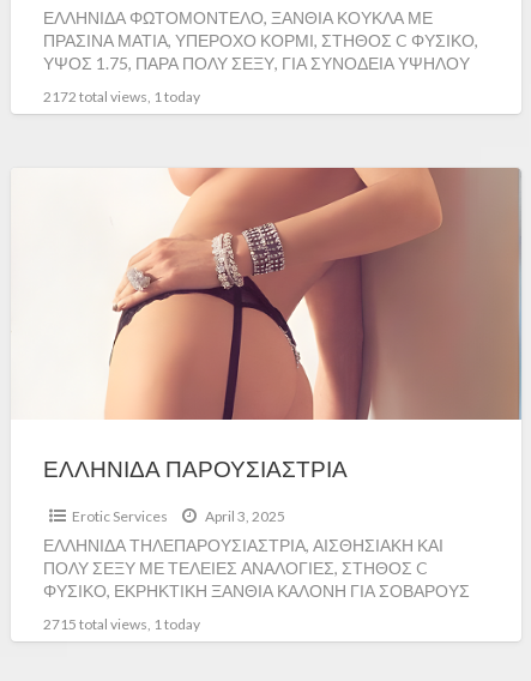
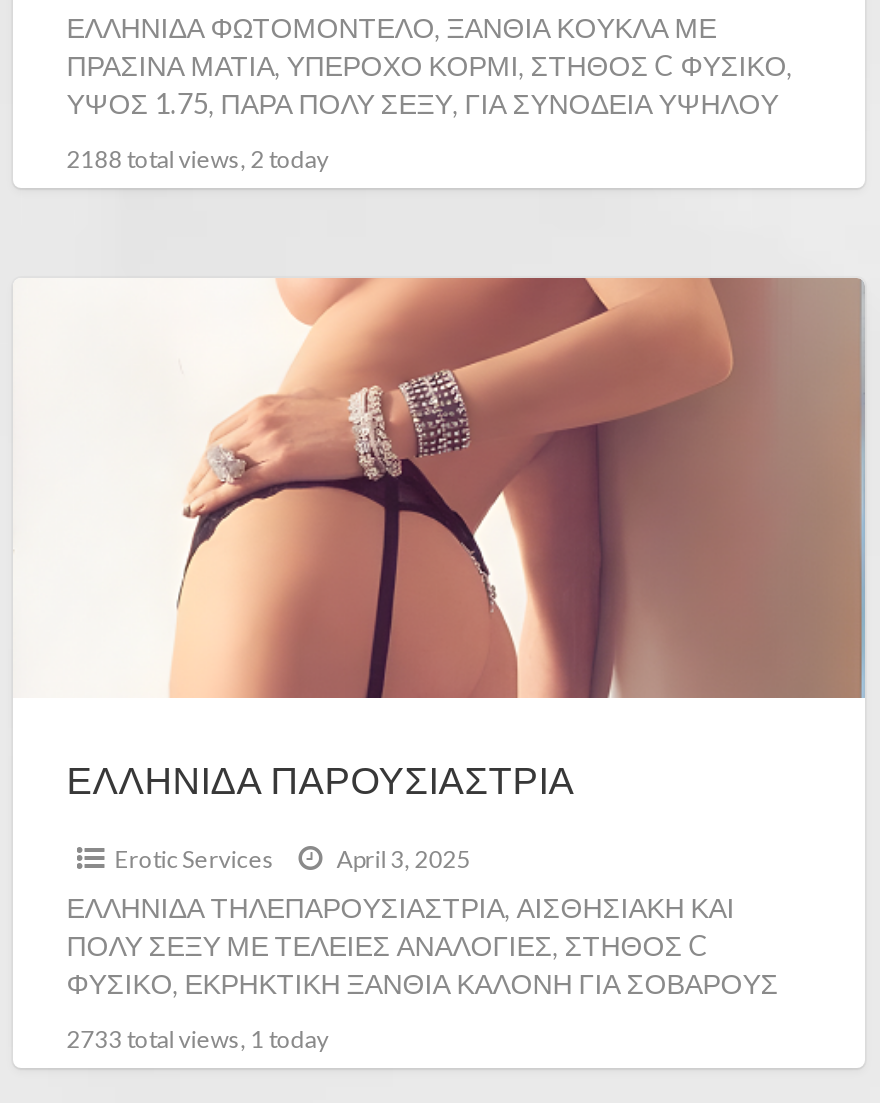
[43,88,200,106] 2172 total views, 1 today -> [66,145,328,175] 2188 total views, 2 today
[43,615,200,633] 2715 total views, 1 today -> [66,1024,328,1054] 2733 total views, 1 today

